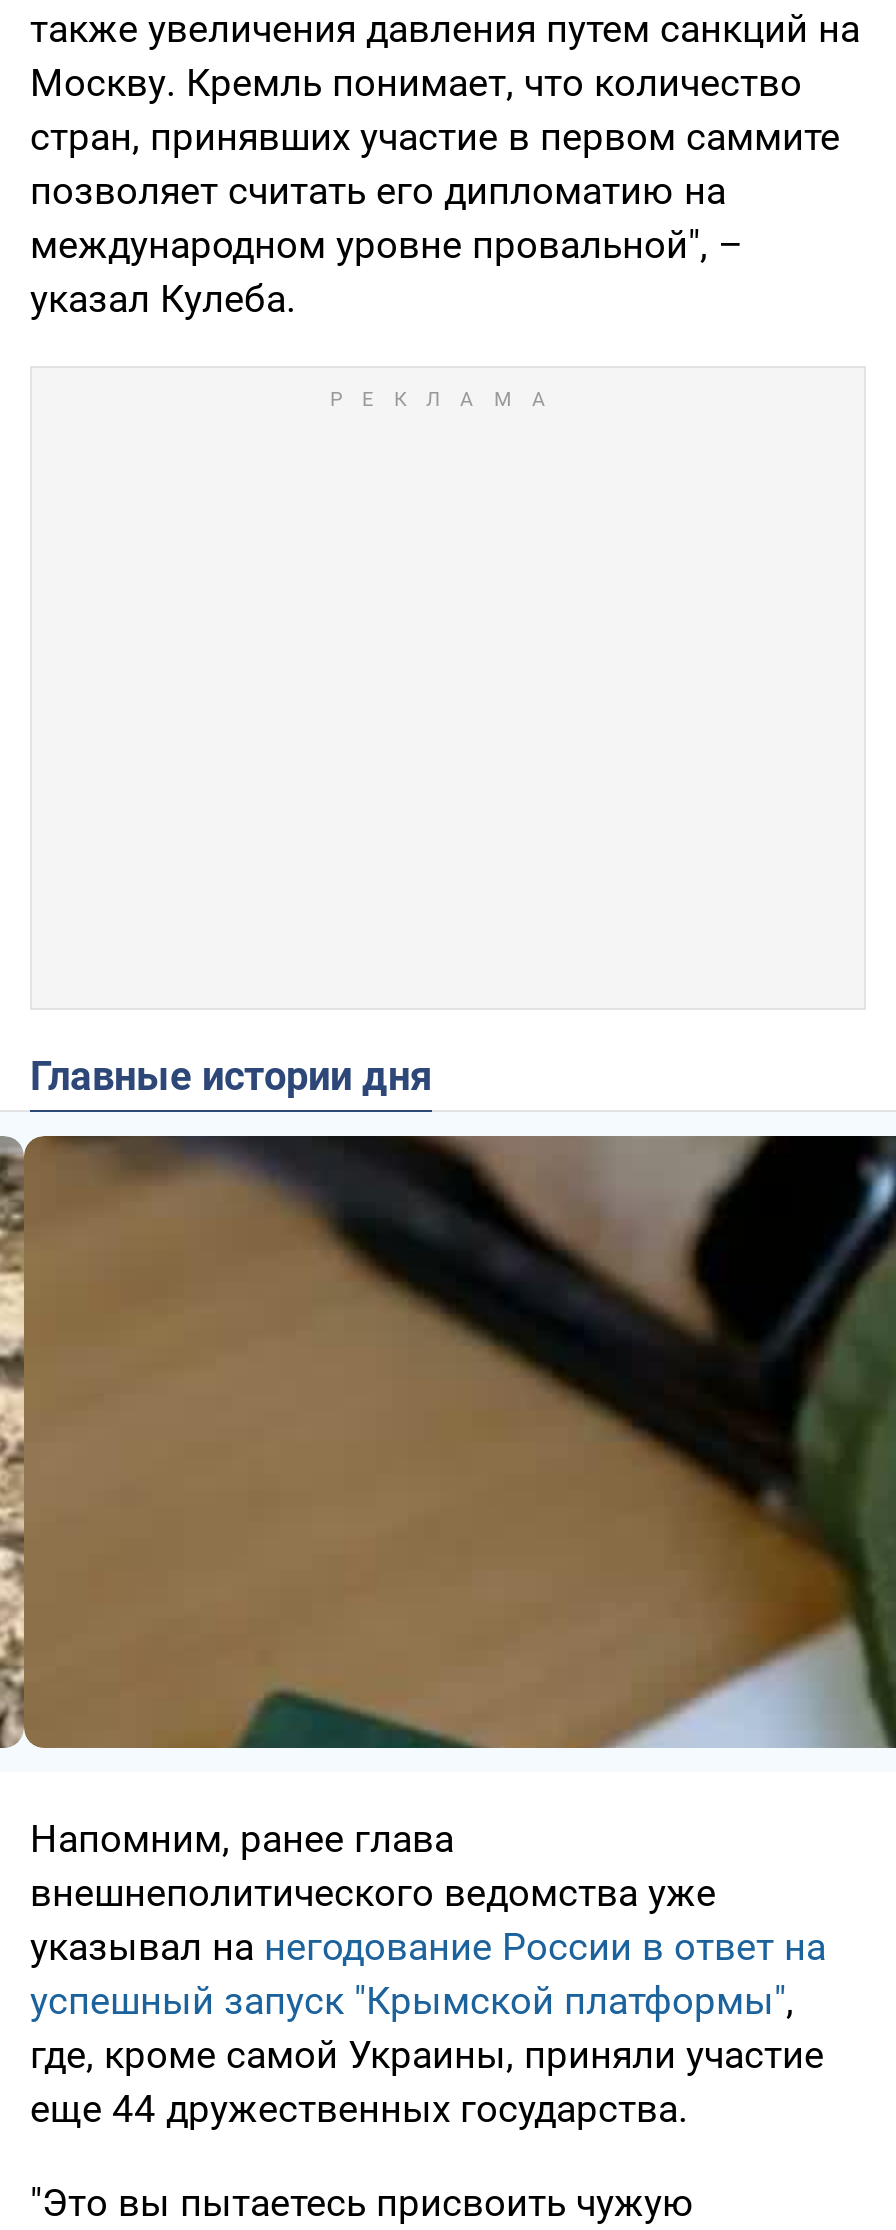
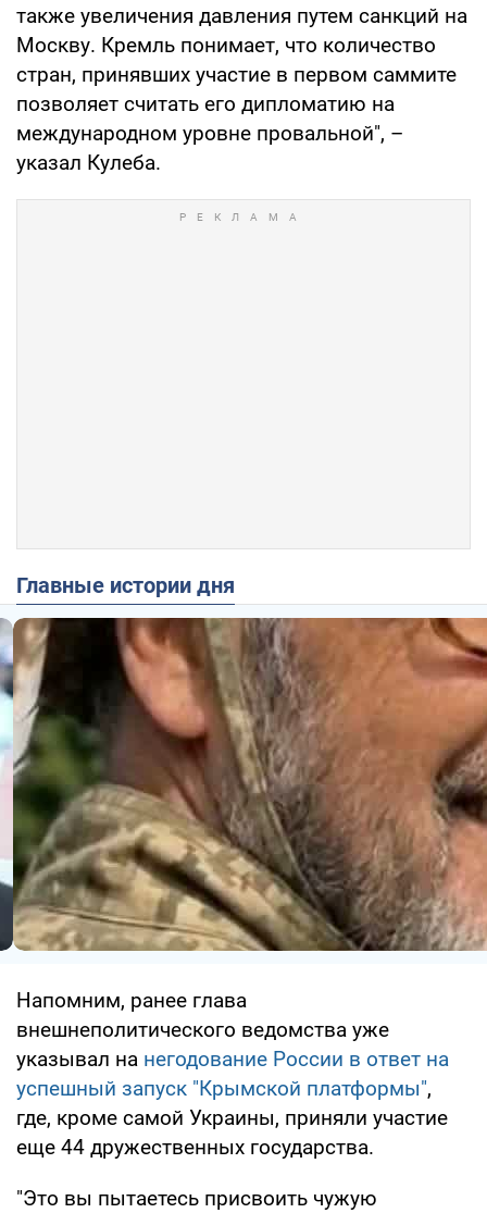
[6,1134,890,1750] [image] -> [3,617,484,952] [image]

